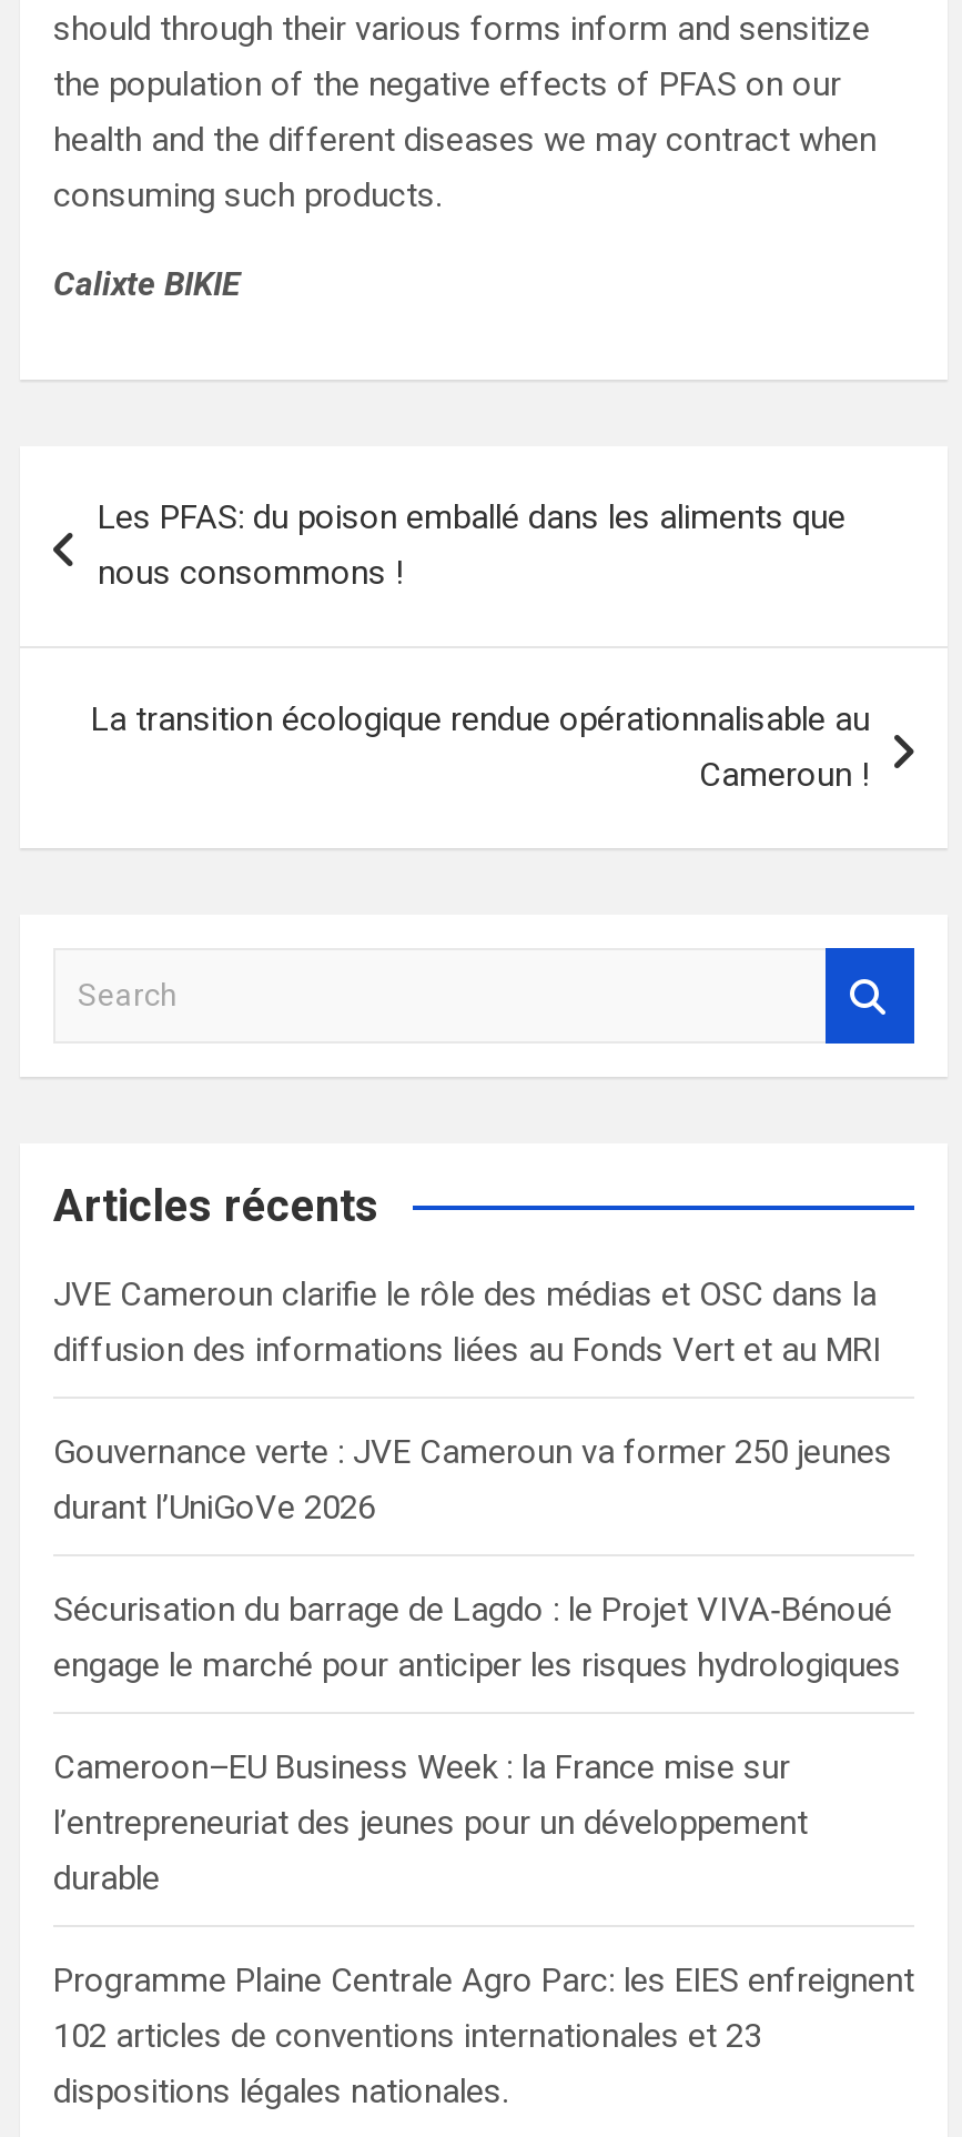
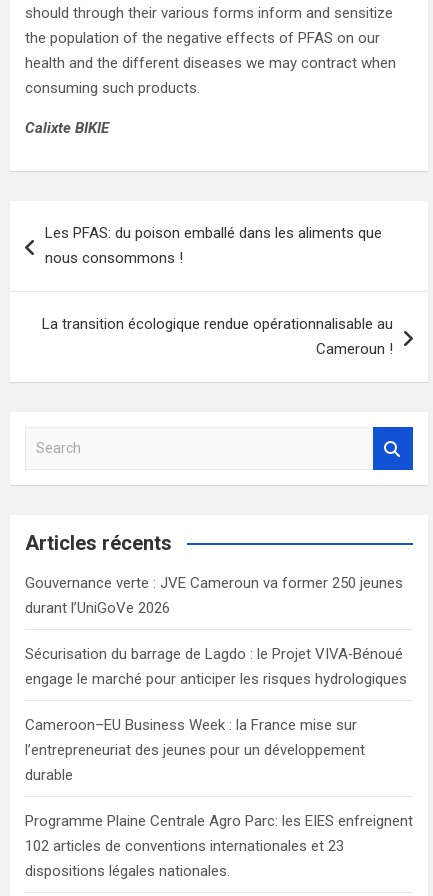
[53,1275,881,1370] JVE Cameroun clarifie le rôle des médias et OSC dans la | diffusion des informations liées au Fonds Vert et au MRI -> none

